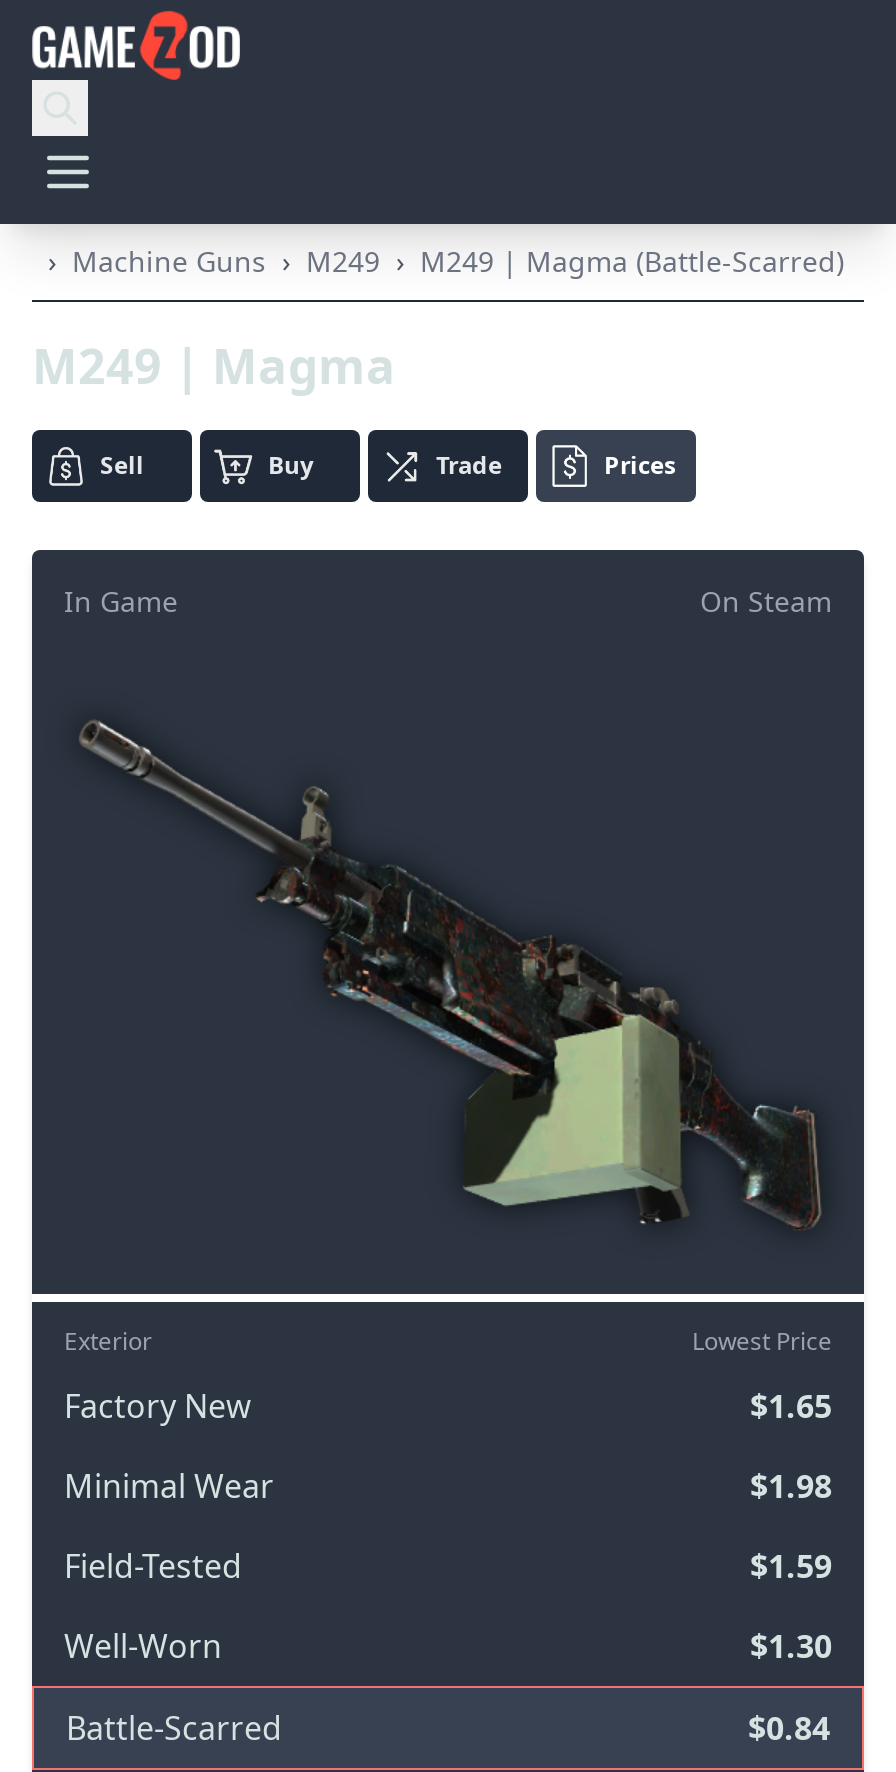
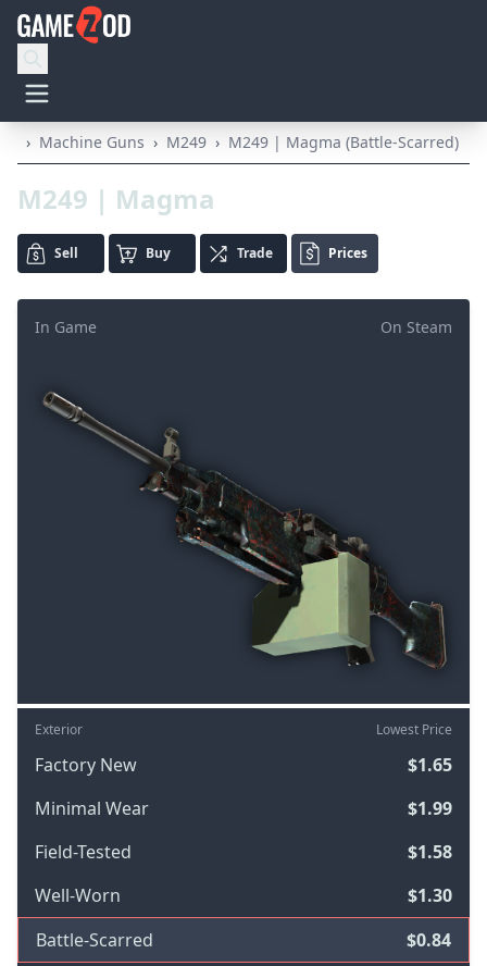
[750,1464,832,1508] $1.98 -> [408,796,452,820] $1.99
[750,1544,832,1588] $1.59 -> [408,840,452,864] $1.58

